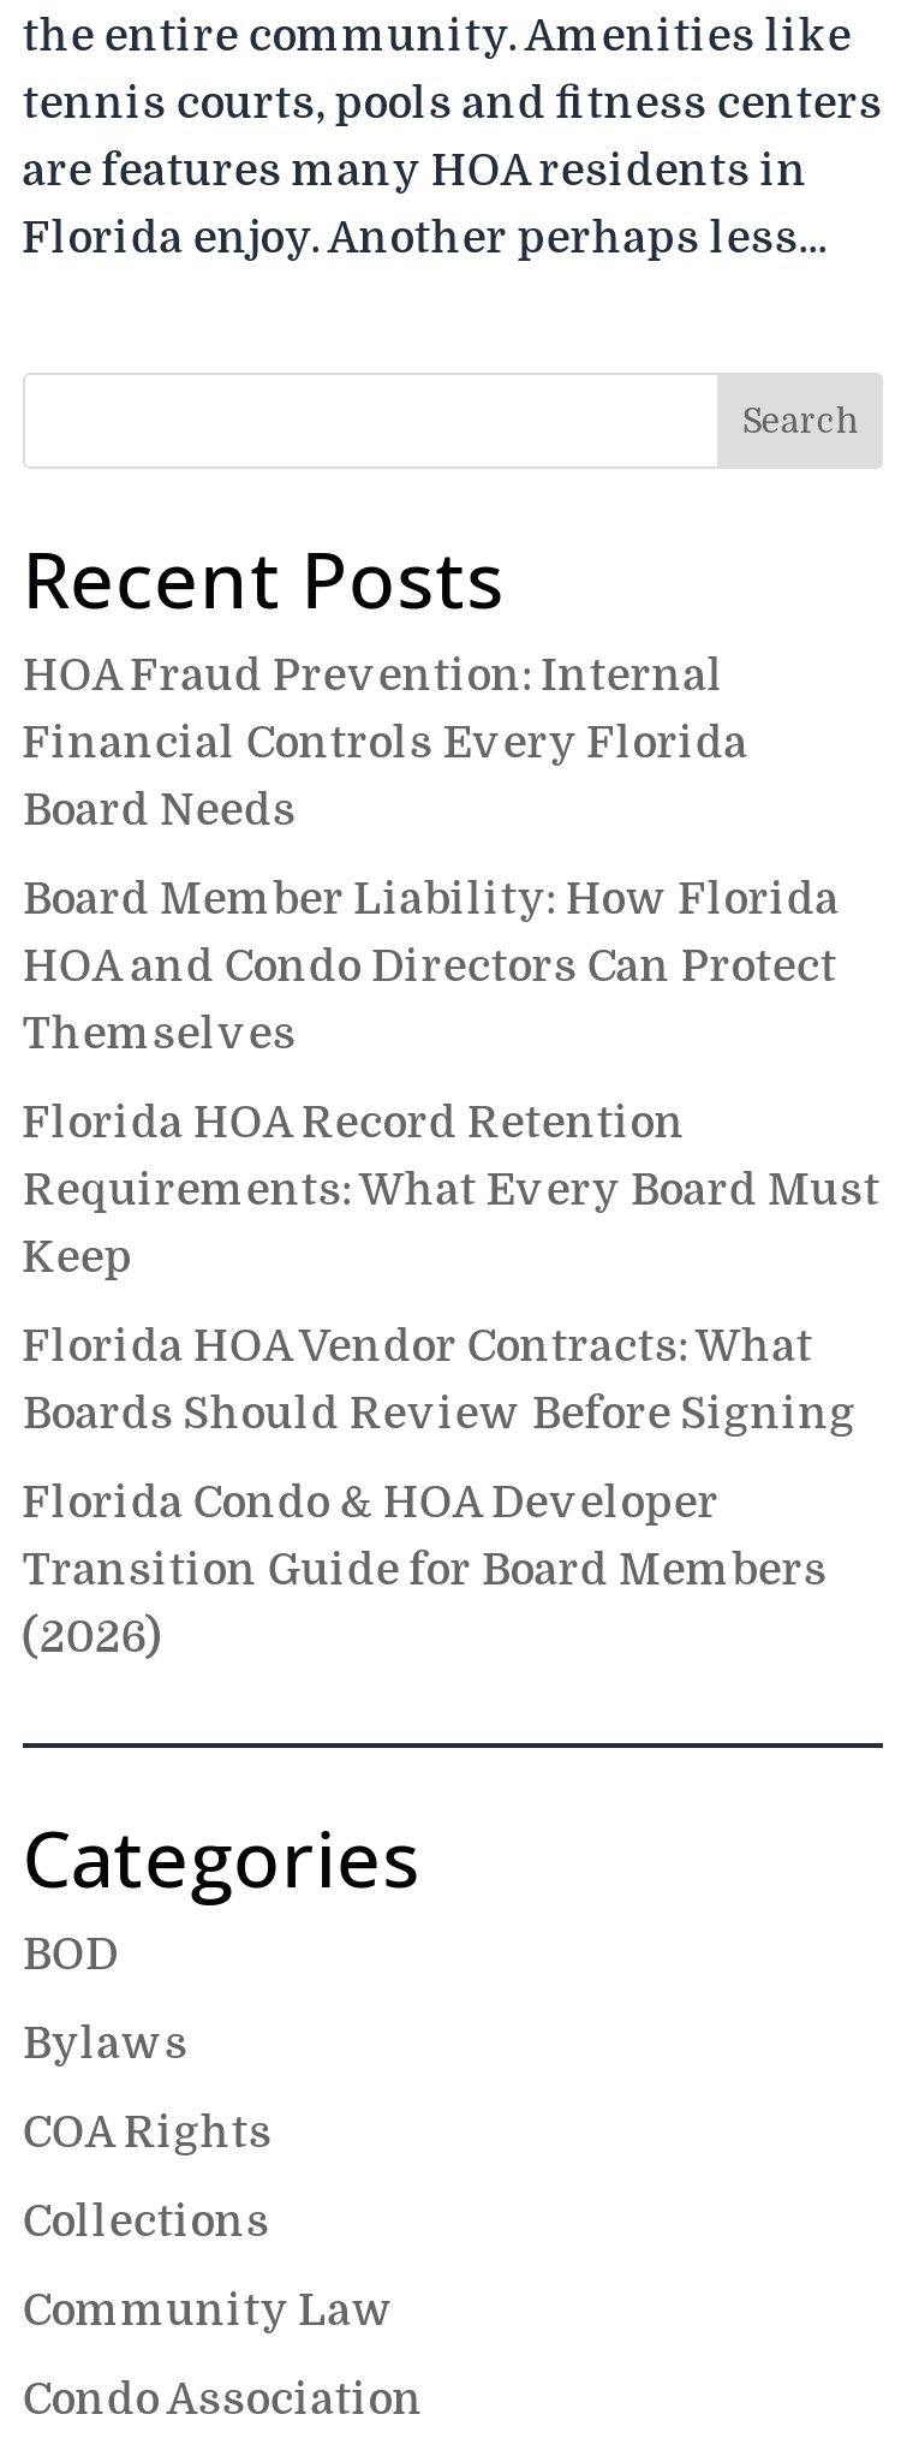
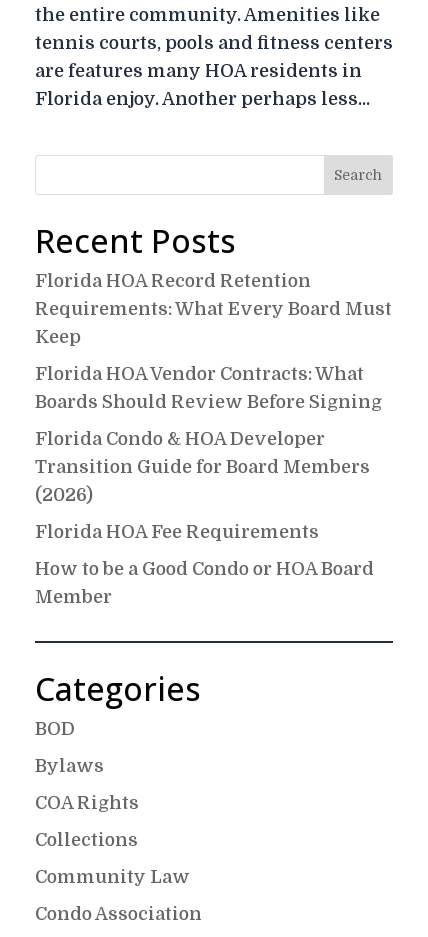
[22,651,839,1058] HOA Fraud Prevention: Internal | Financial Controls Every Florida | Board Needs | Board Member Liability: How Florida | HOA and Condo Directors Can Protect | Themselves -> none
moved [22,1099,880,1661] -> [35,271,392,505]: Florida HOA Record Retention | Requirements: What Every Board Must | Keep | Florida HOA Vendor Contracts: What | Boards Should Review Before Signing | Florida Condo & HOA Developer | Transition Guide for Board Members | (2026)
none -> [35,522,374,607] Florida HOA Fee Requirements | How to be a Good Condo or HOA Board | Member

